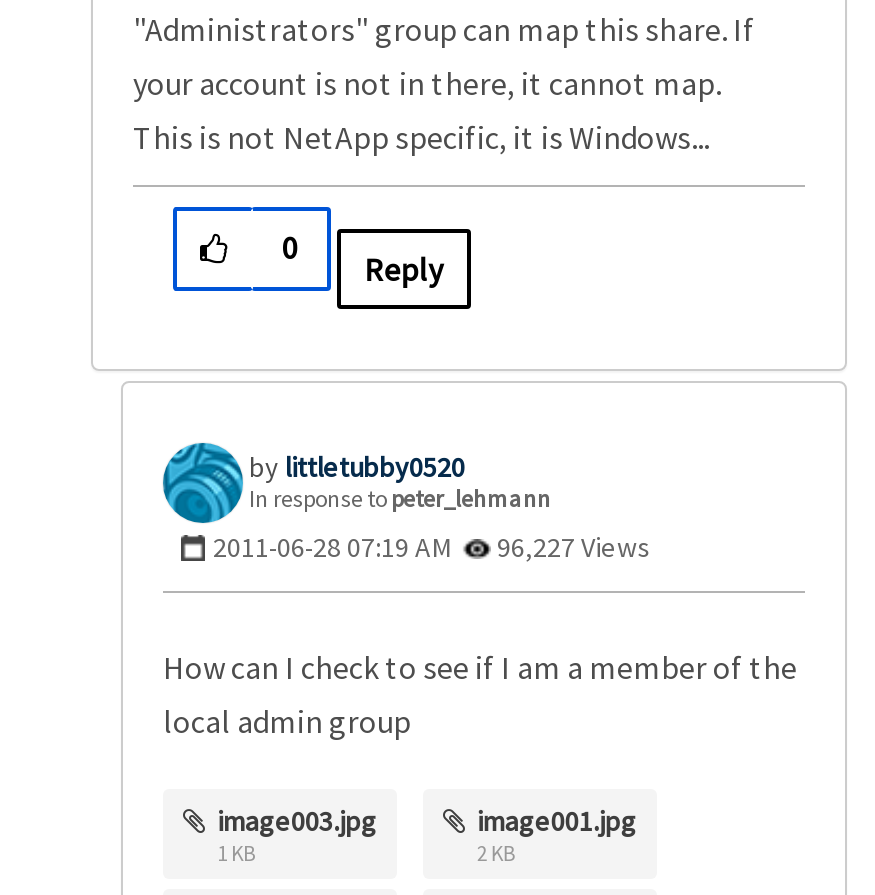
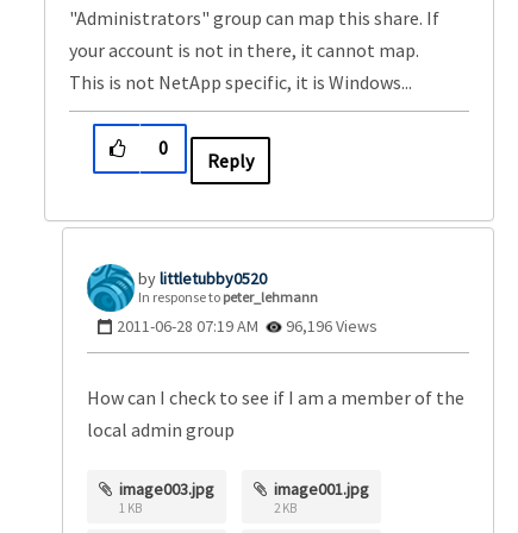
[213,529,651,565] 2011-06-28 07:19 AM 96,227 Views -> [117,315,377,337] 2011-06-28 07:19 AM 96,196 Views

